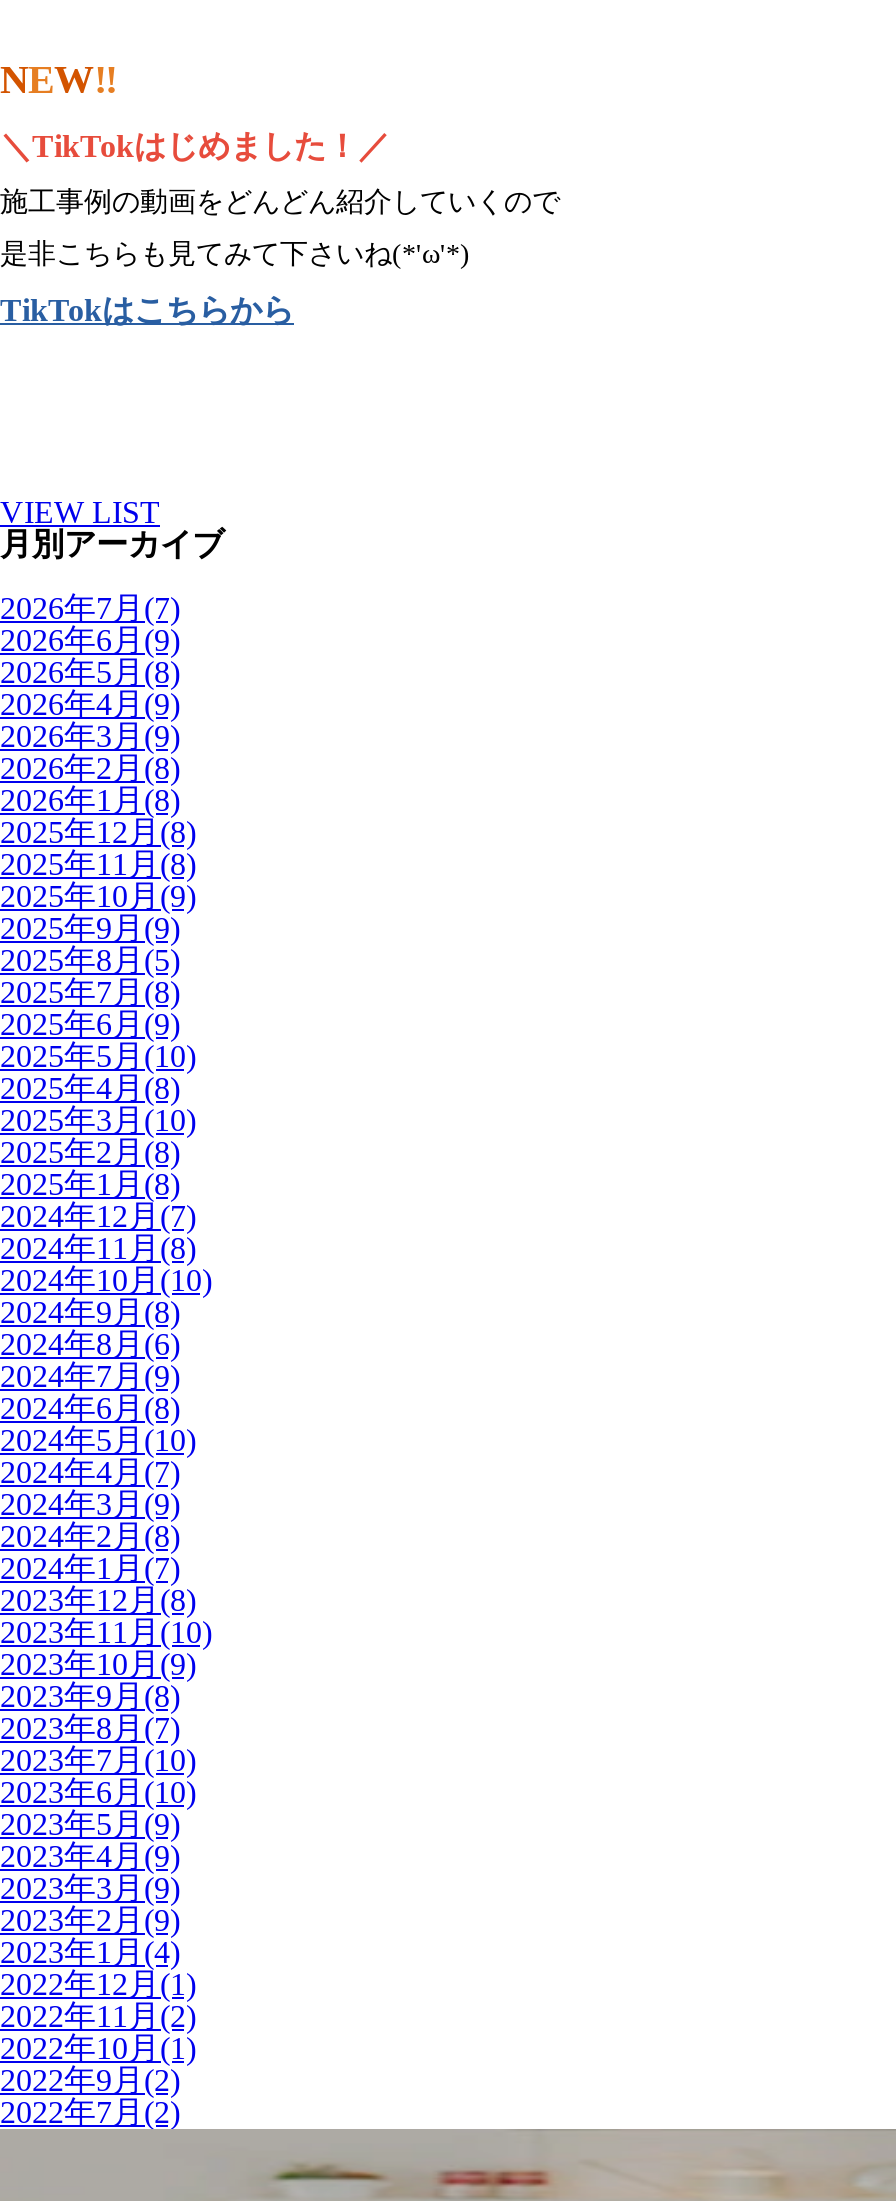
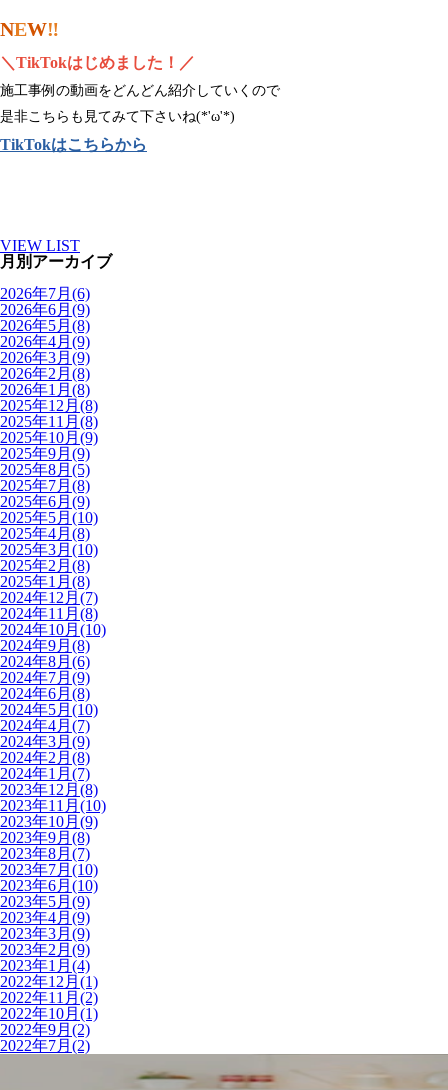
[0,591,180,625] 2026年7月(7) -> [0,285,90,302] 2026年7月(6)

